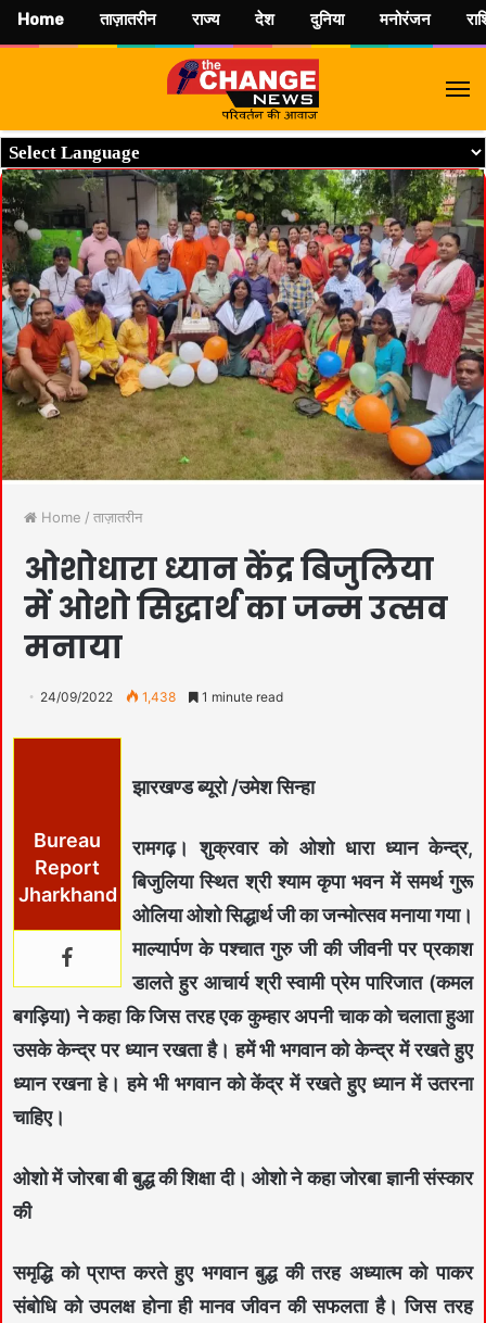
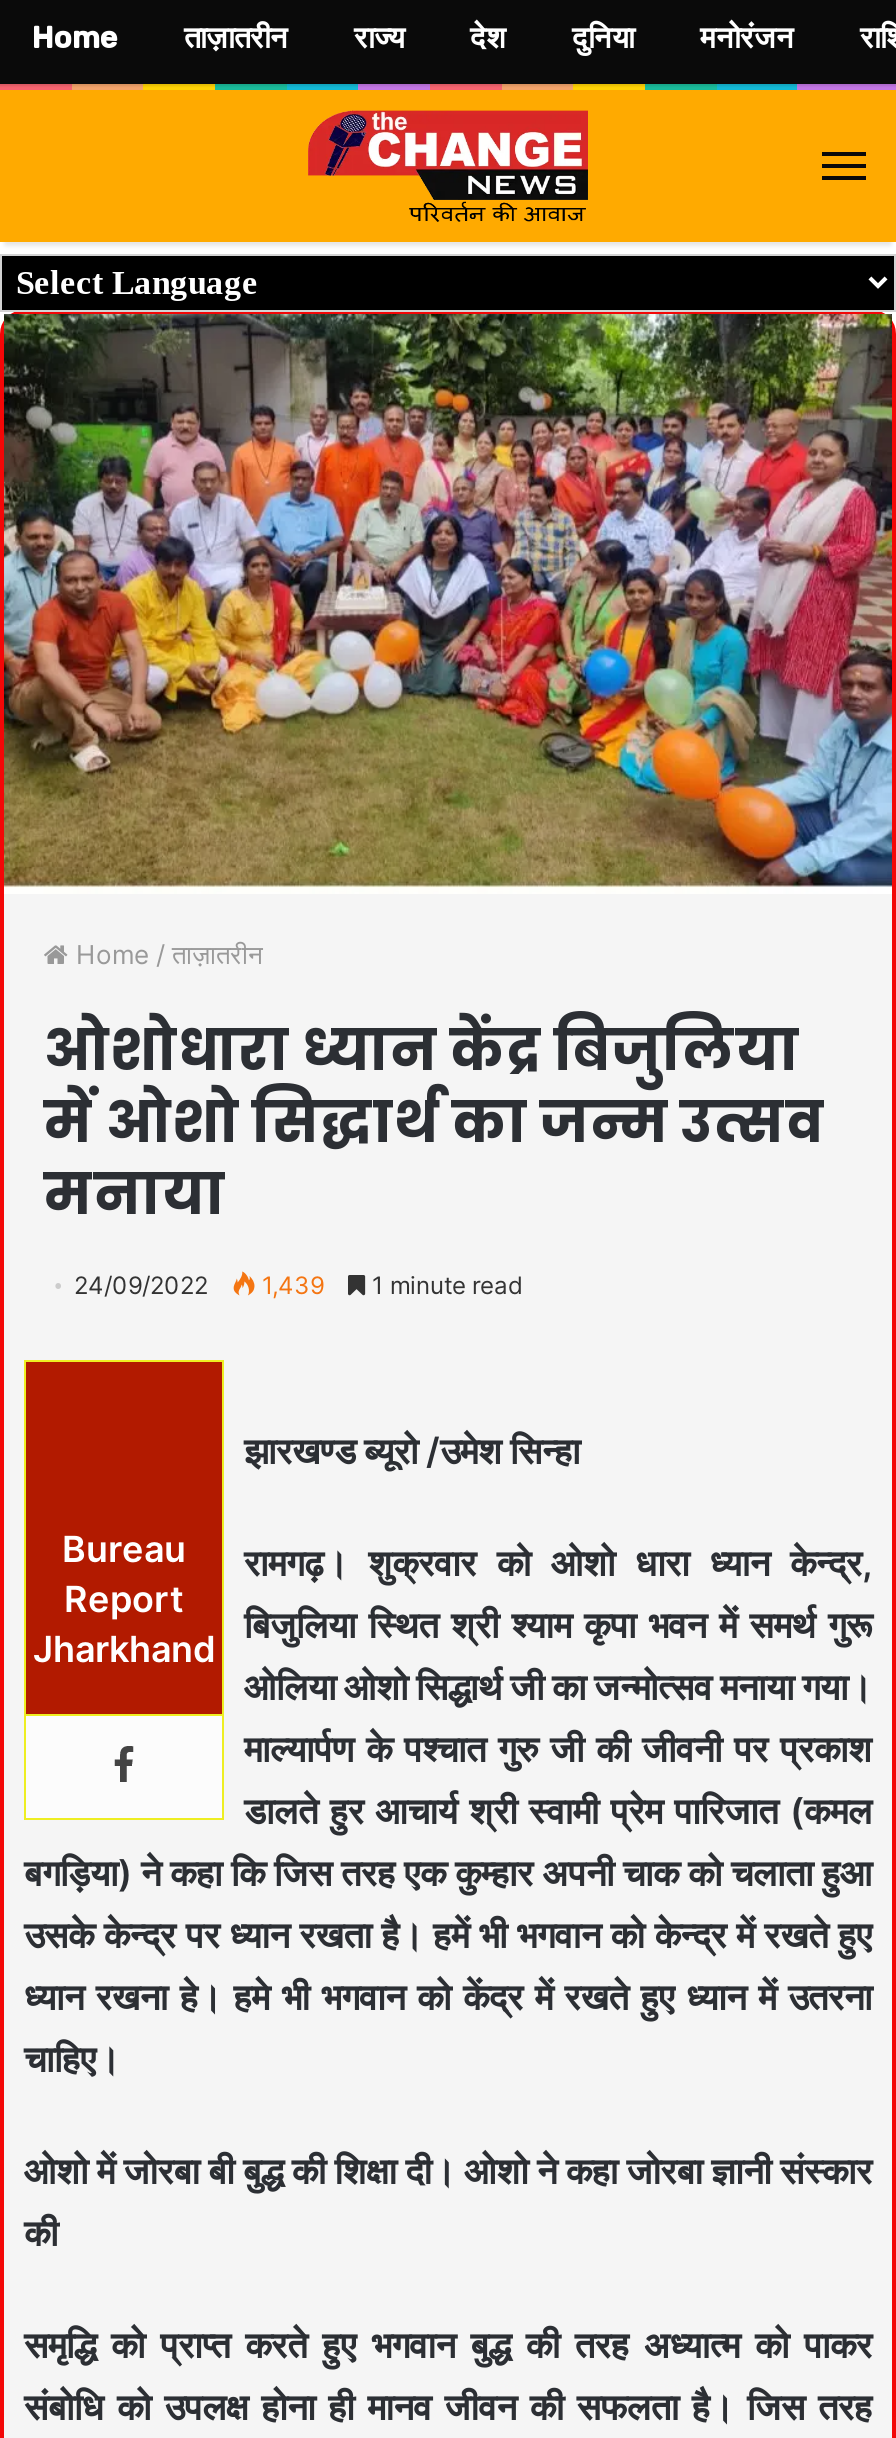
[40,689,283,705] 24/09/2022 1,438 1 minute read -> [74,1270,522,1300] 24/09/2022 1,439 1 minute read

